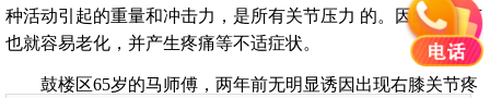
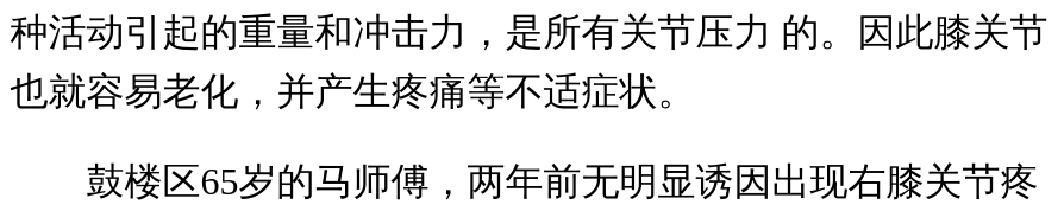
[407,28,485,68] [image] -> none

